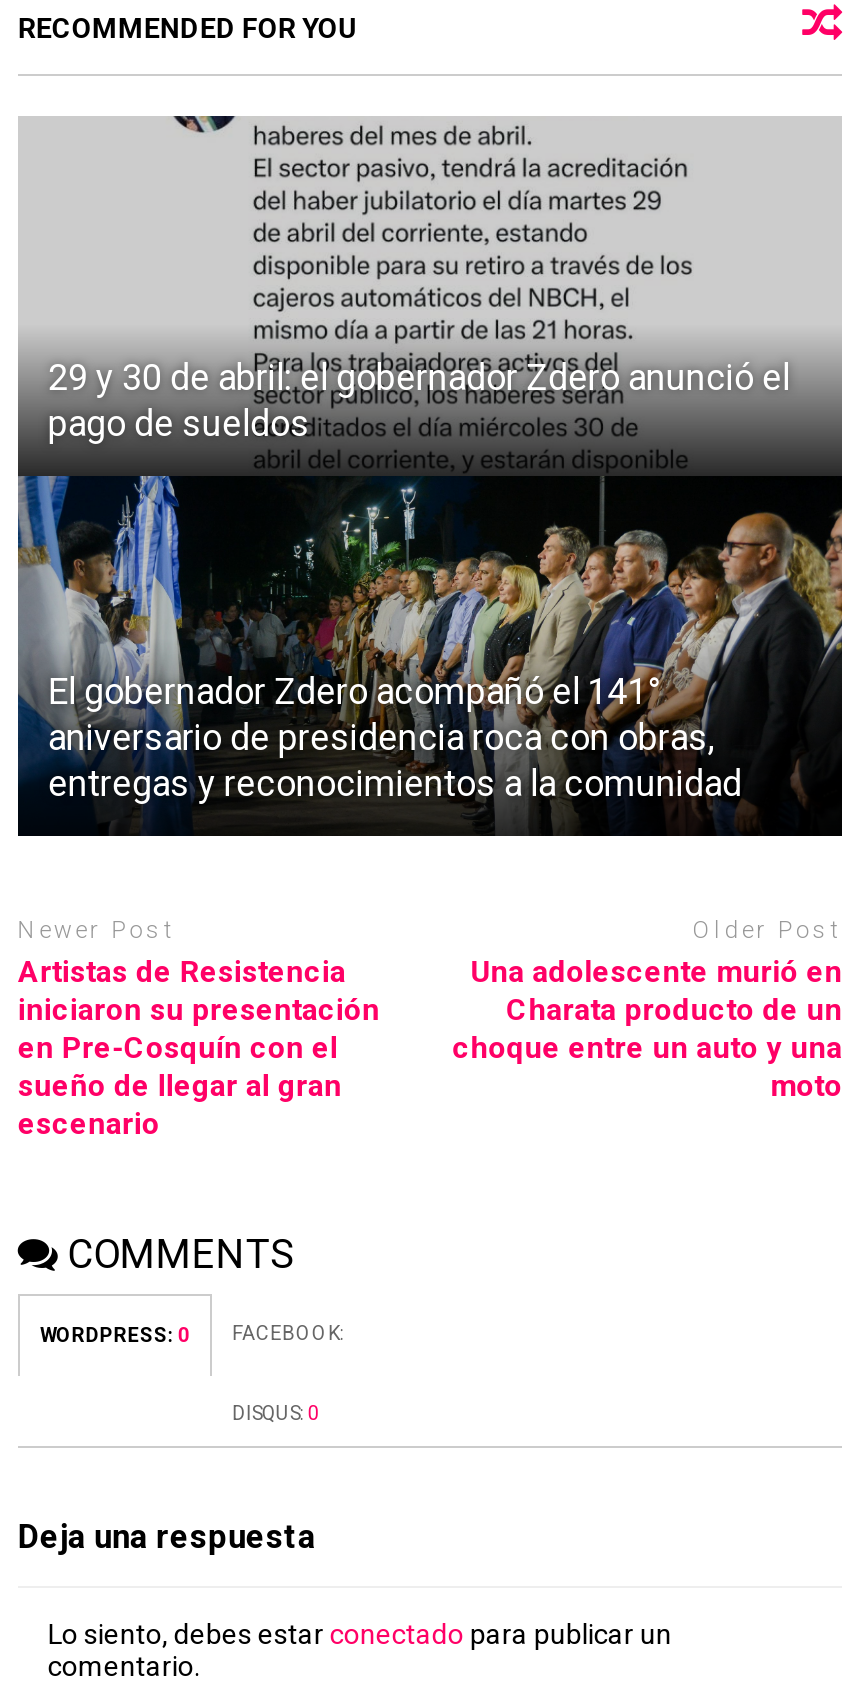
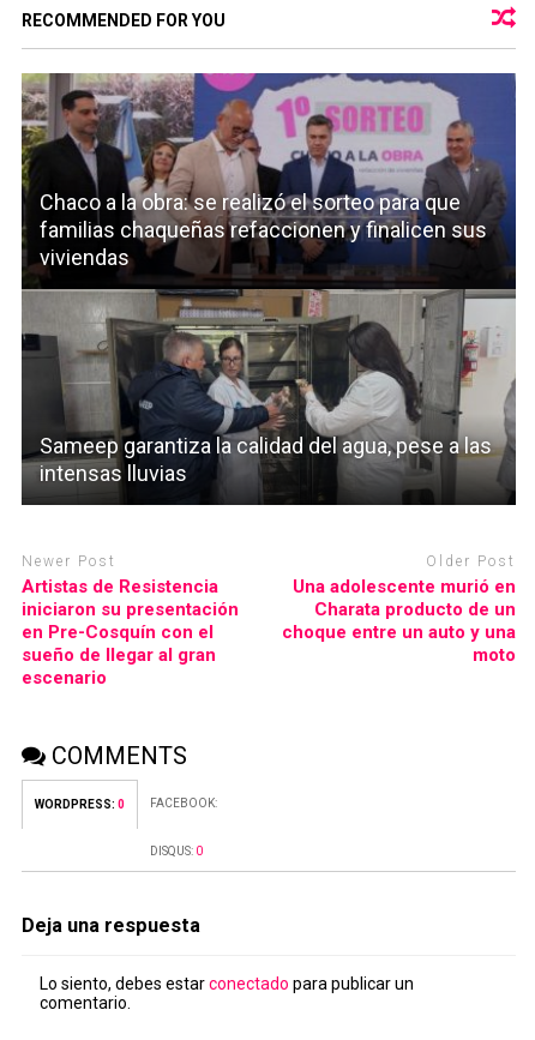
[16,114,844,832] [image] | 29 y 30 de abril: el gobernador Zdero anunció el | pago de sueldos -> [20,73,517,504] [image] | Chaco a la obra: se realizó el sorteo para que | familias chaqueñas refaccionen y finalicen sus | viviendas
[48,670,742,804] El gobernador Zdero acompañó el 141° | aniversario de presidencia roca con obras, | entregas y reconocimientos a la comunidad -> [39,433,492,486] Sameep garantiza la calidad del agua, pese a las | intensas lluvias

